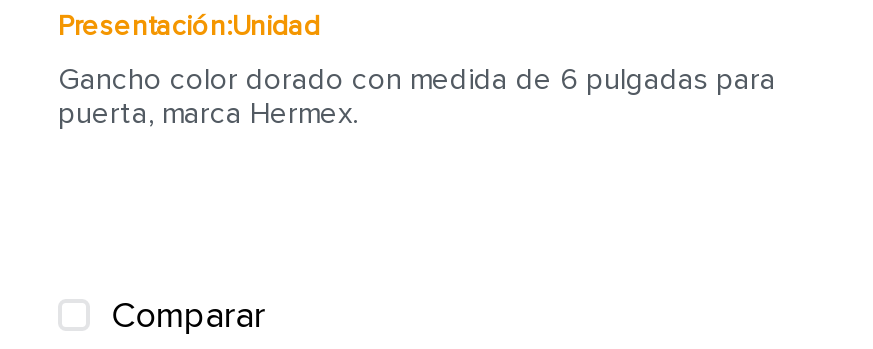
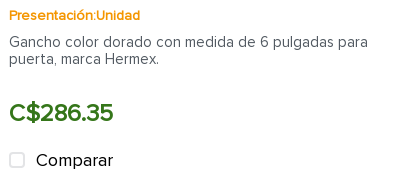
none -> [9,99,113,128] C$286.35

